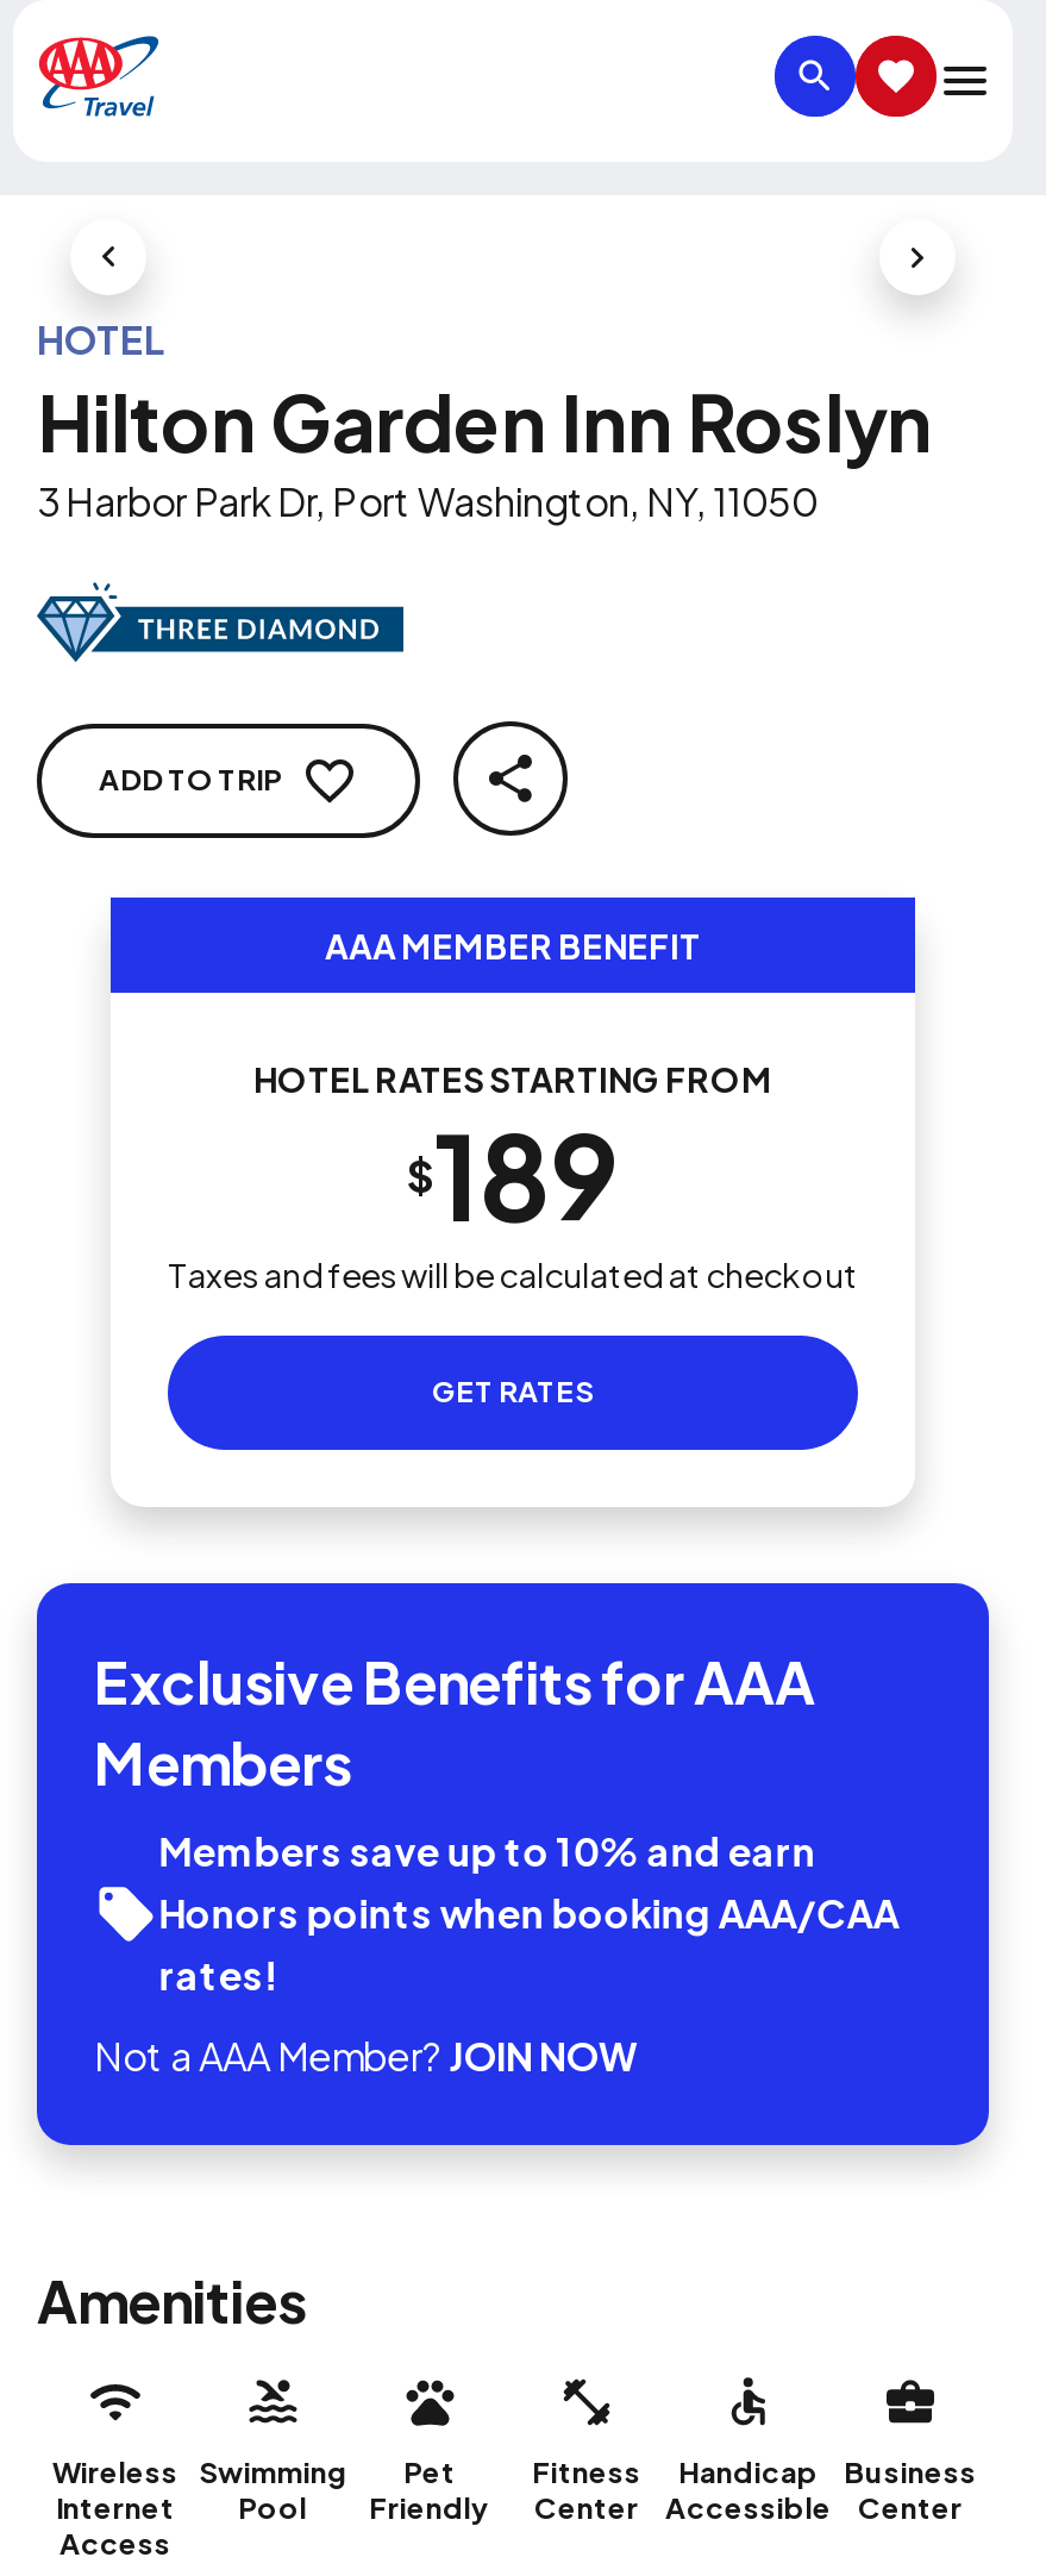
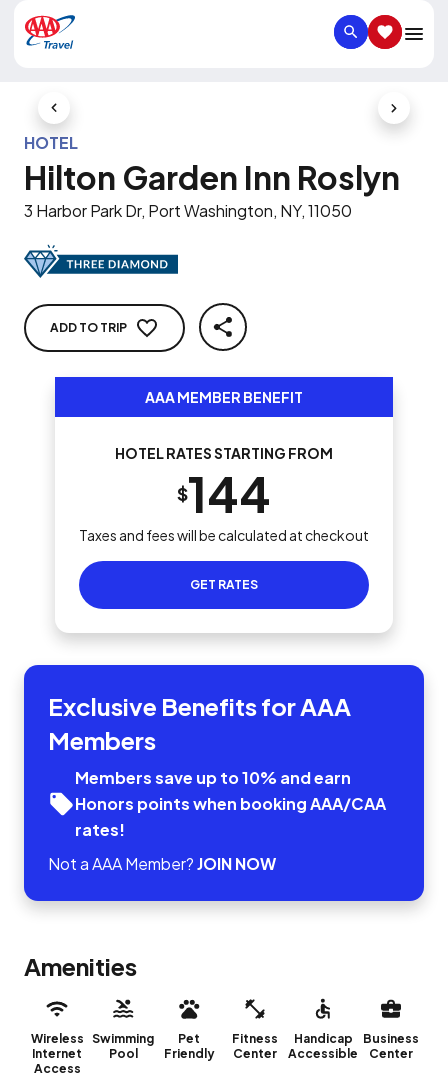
[407,1102,619,1248] $189 -> [177,463,271,524] $144

